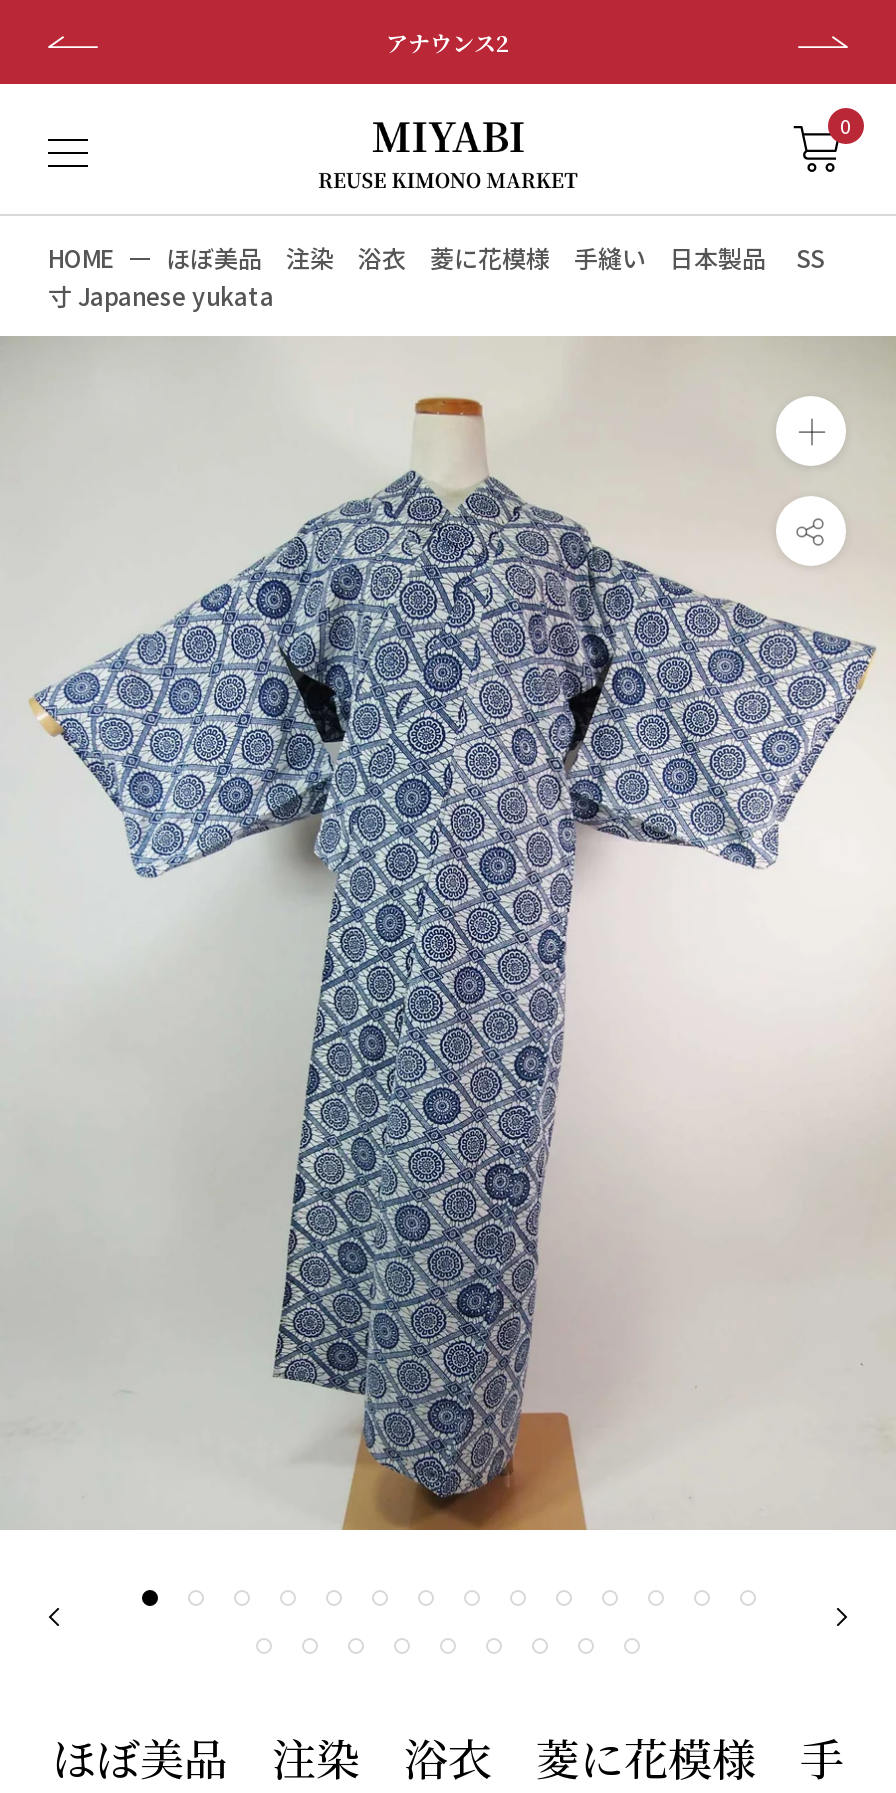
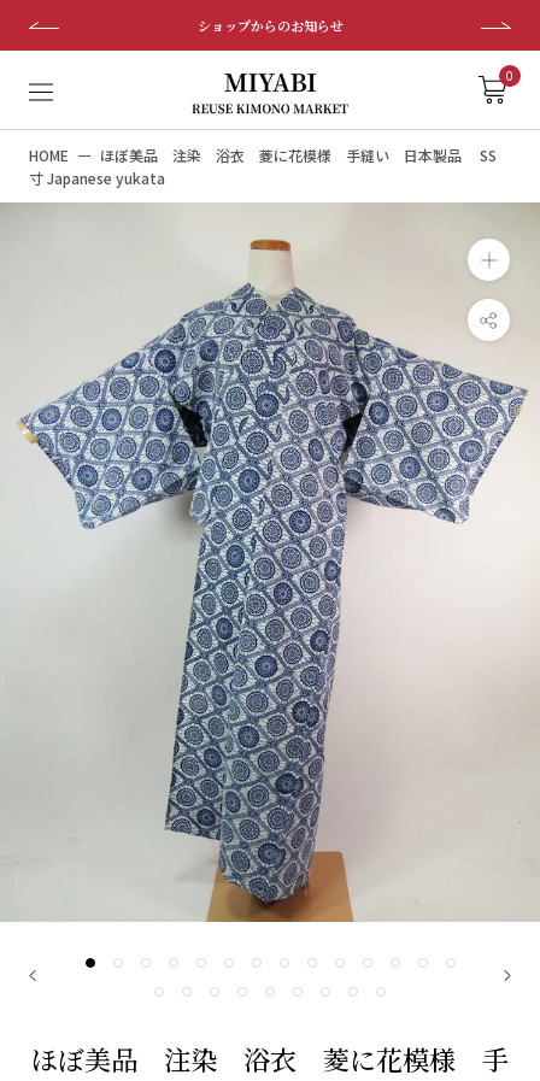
[386,26,510,58] アナウンス2 -> [197,16,343,35] ショップからのお知らせ

